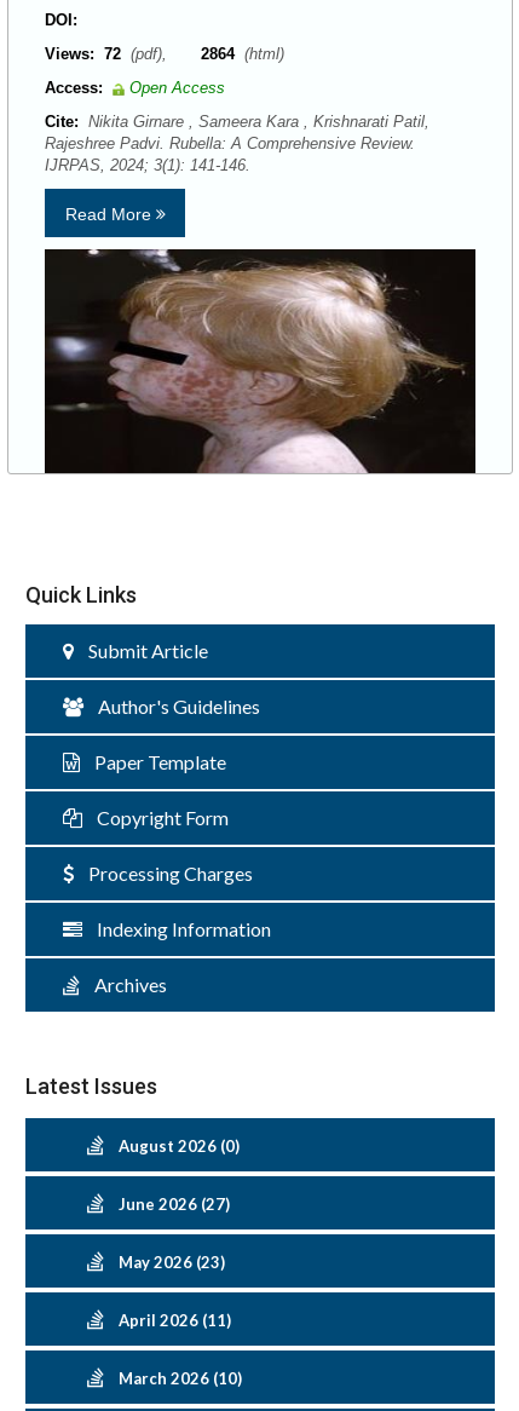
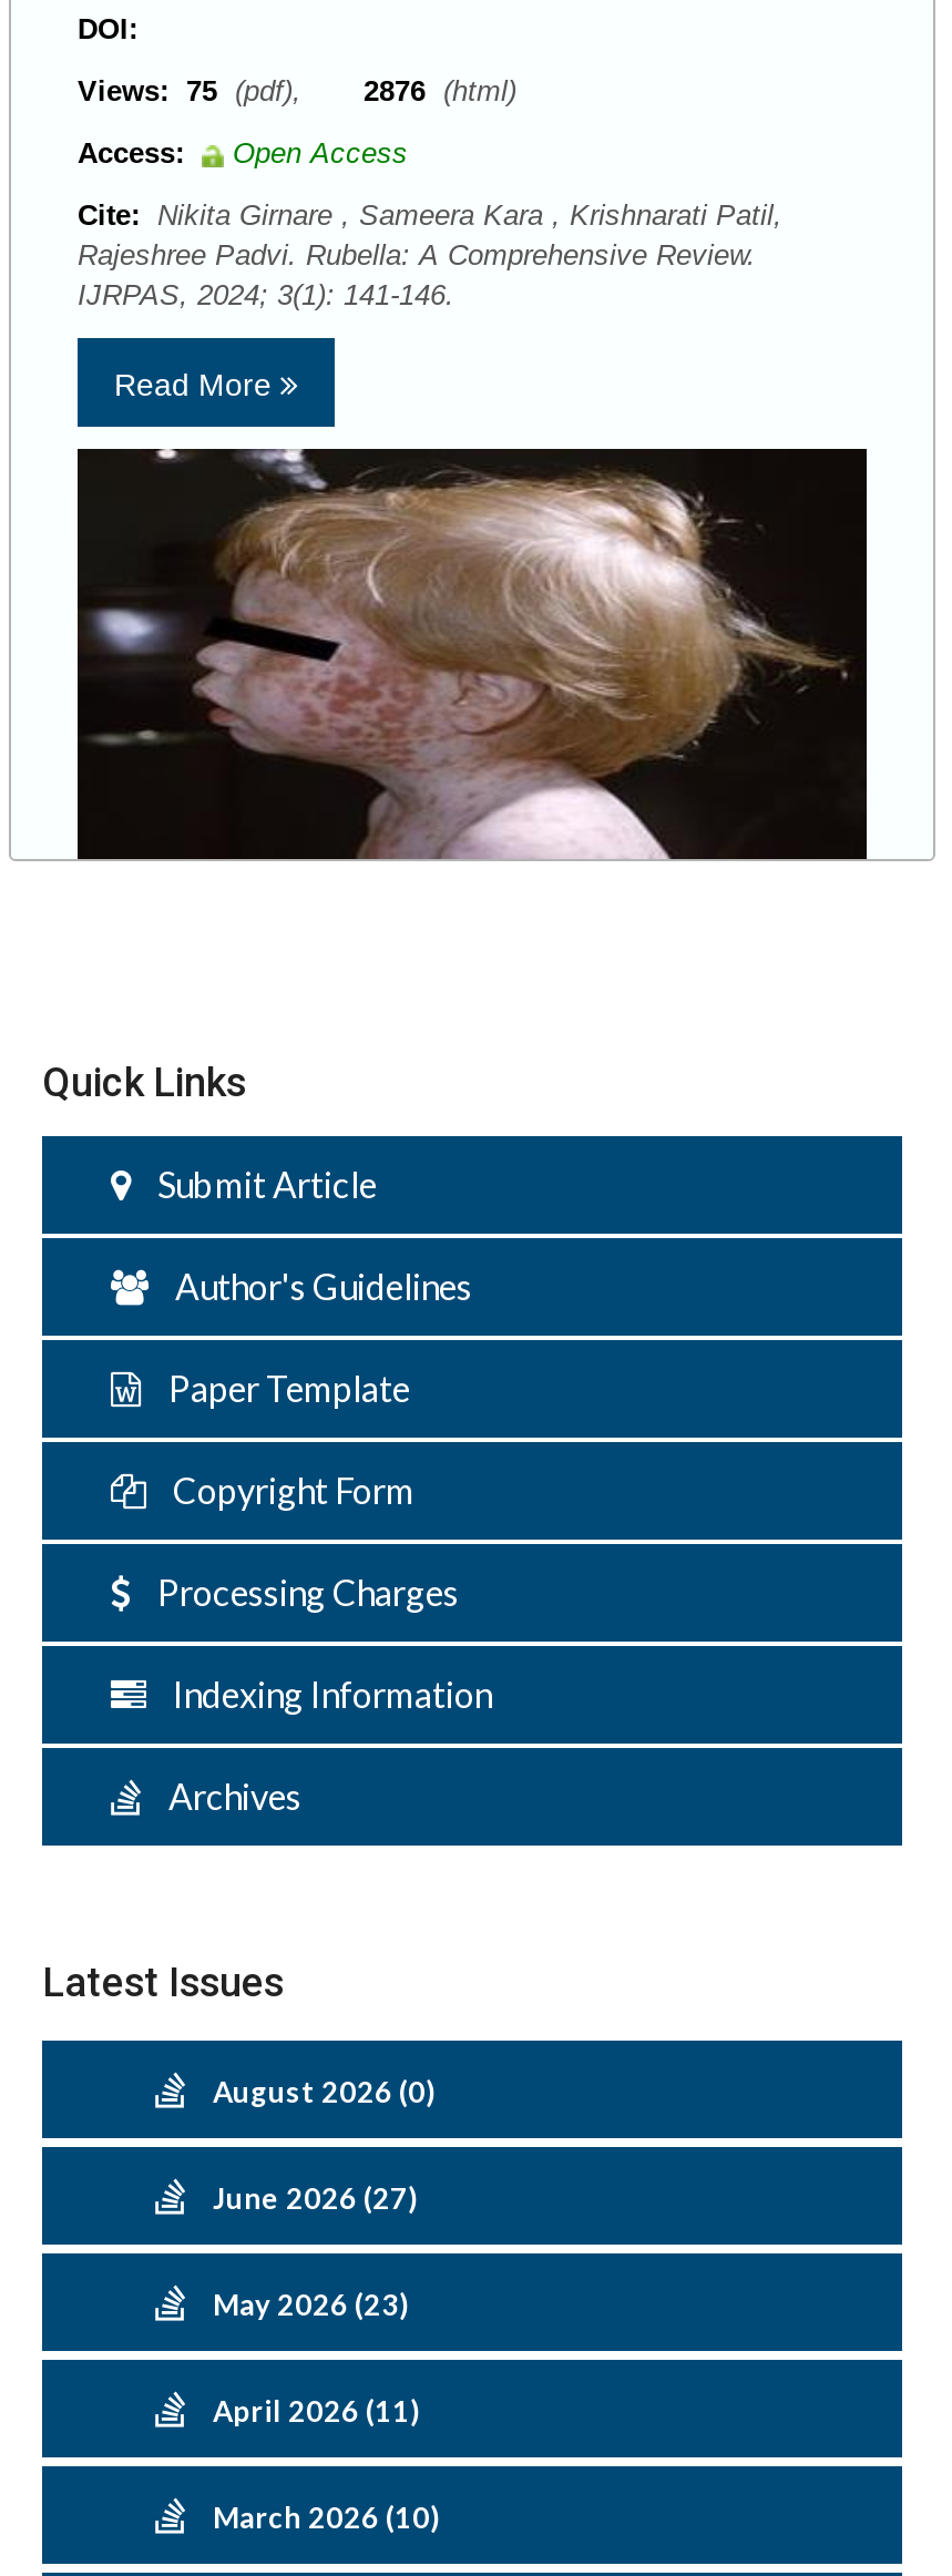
[45,45,284,63] Views: 72 (pdf), 2864 (html) -> [78,74,516,108] Views: 75 (pdf), 2876 (html)

